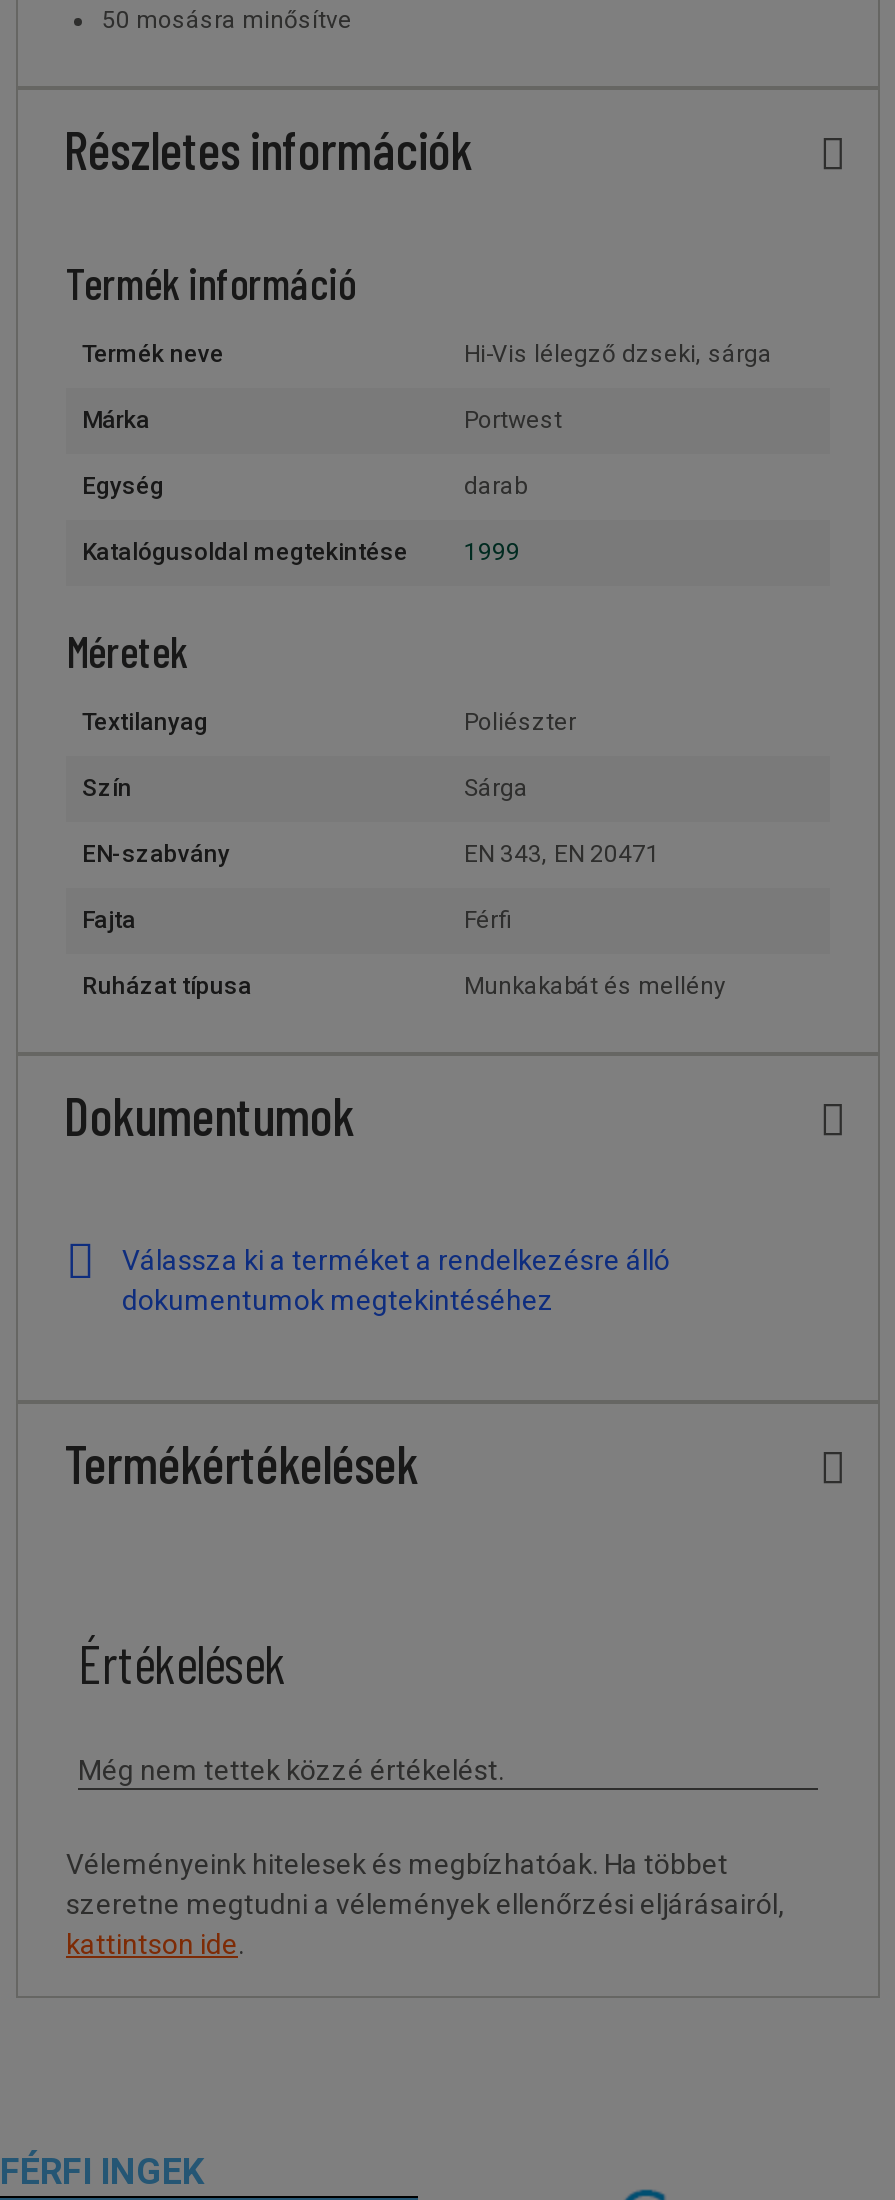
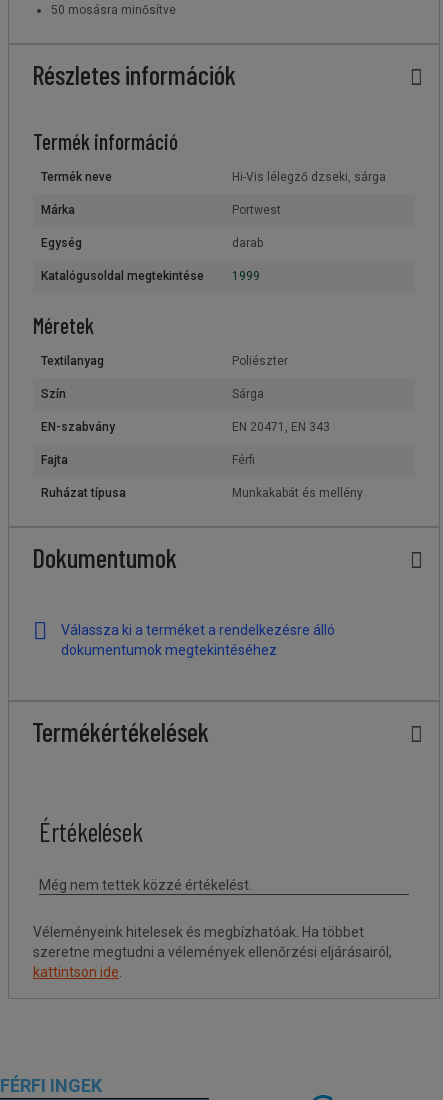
[464,840,660,868] EN 343, EN 20471 -> [232,420,330,434] EN 20471, EN 343

